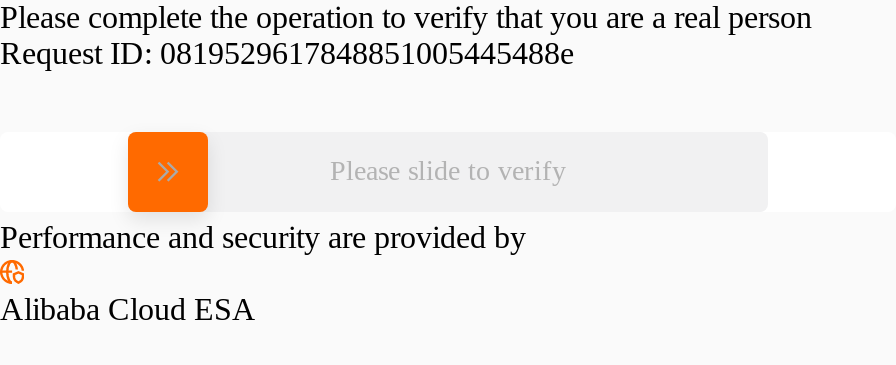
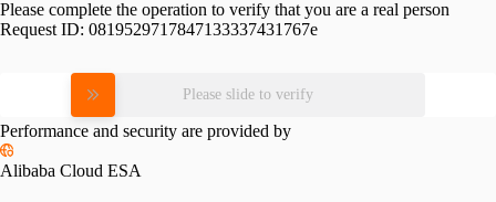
[0,36,574,70] Request ID: 0819529617848851005445488e -> [0,20,318,39] Request ID: 0819529717847133337431767e

